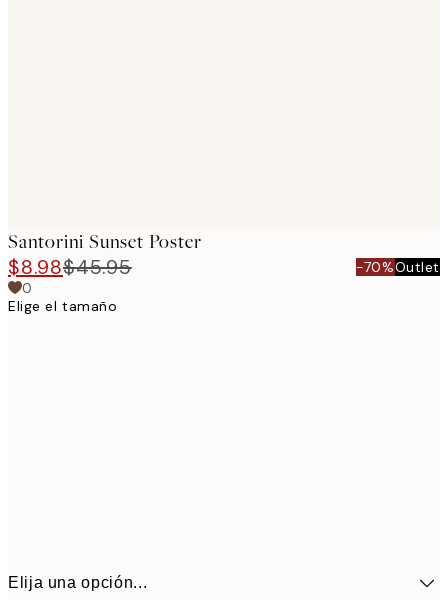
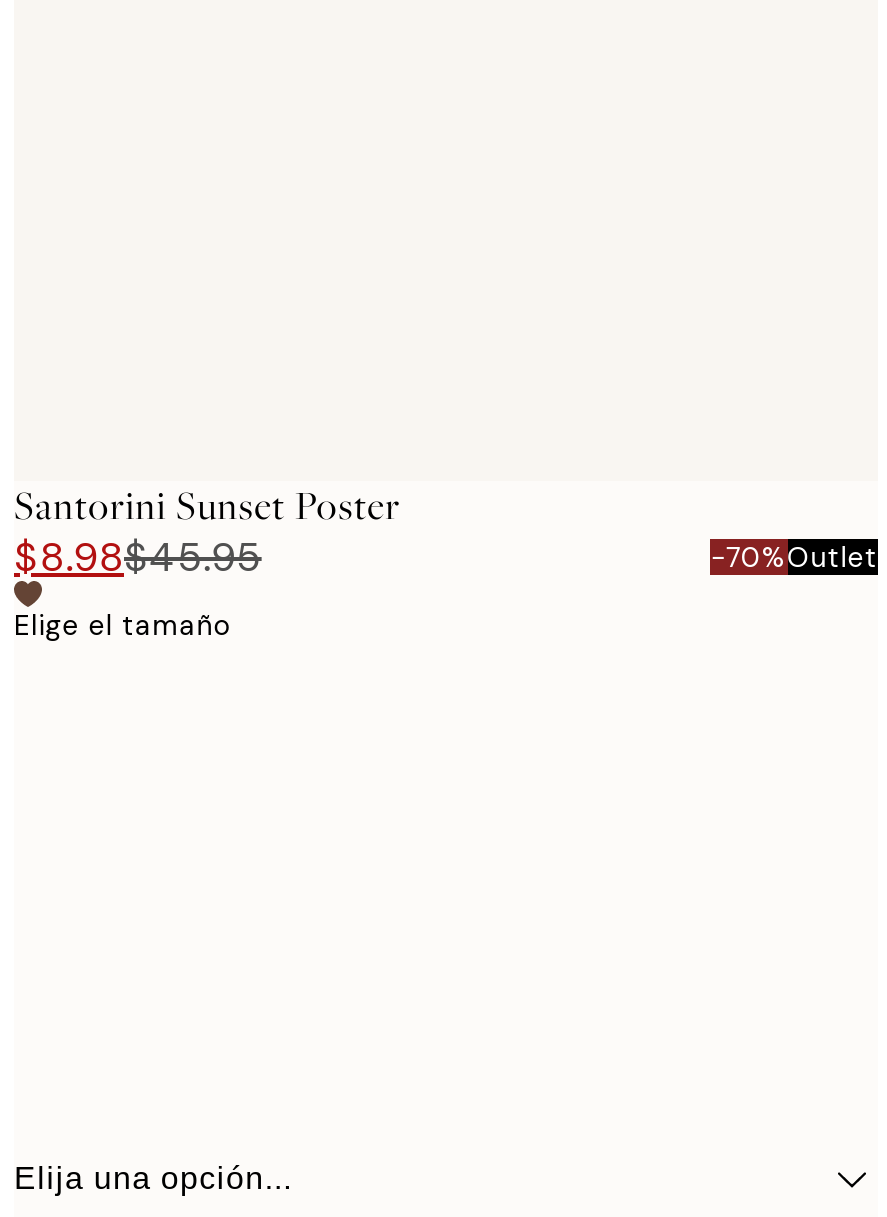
[22,280,32,297] 0 -> none

